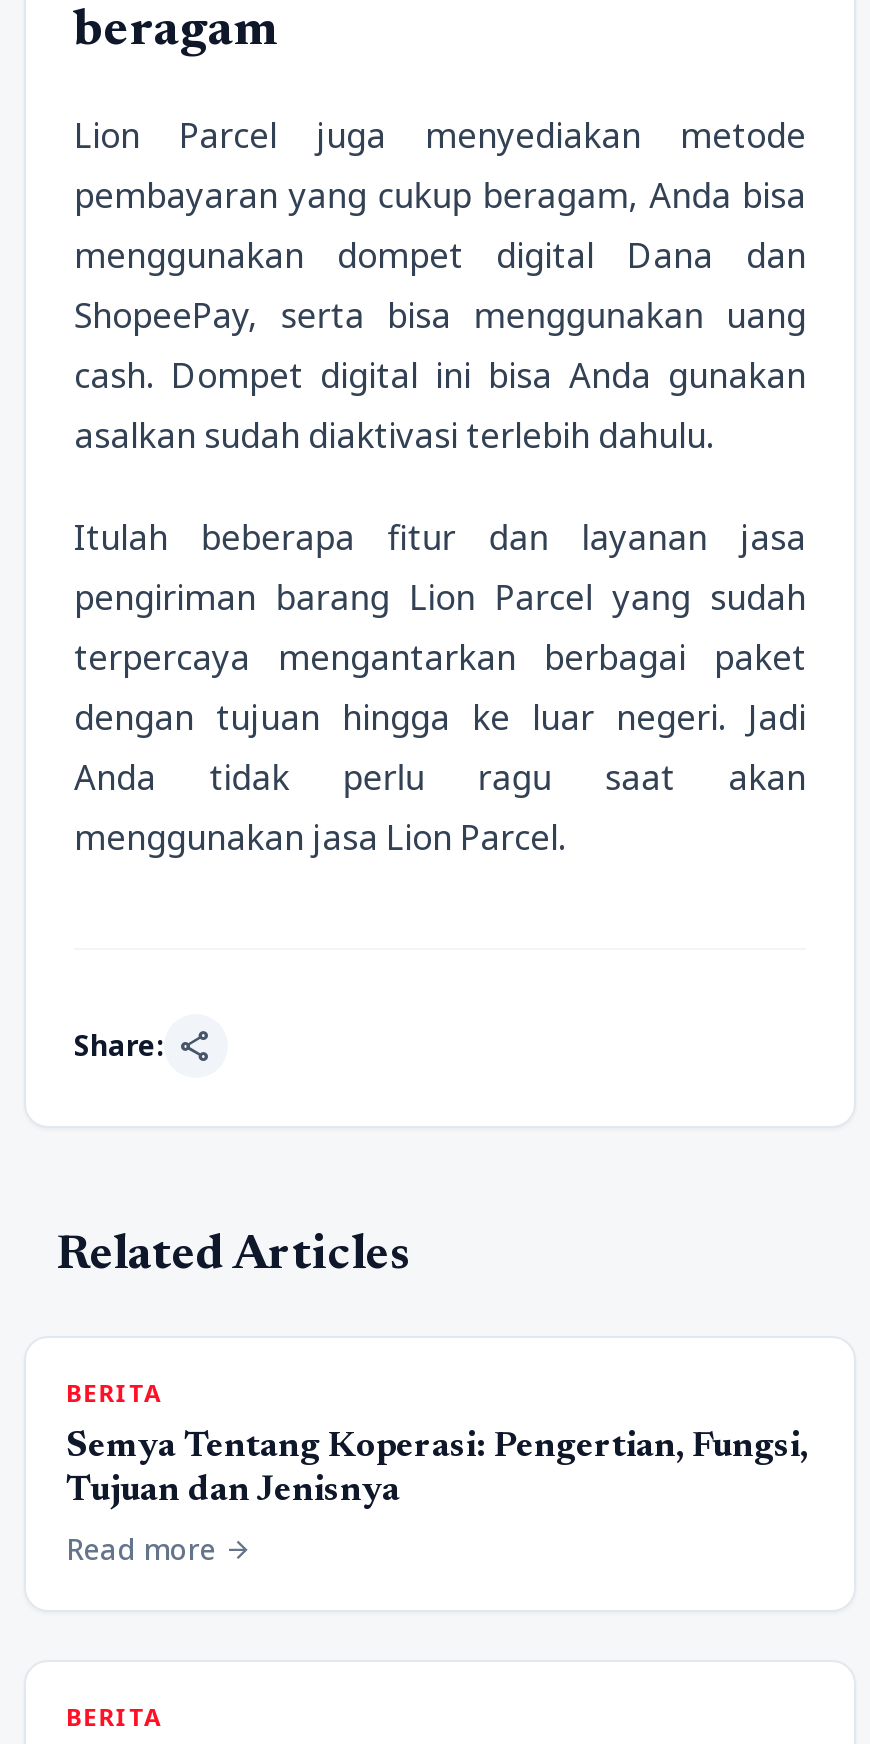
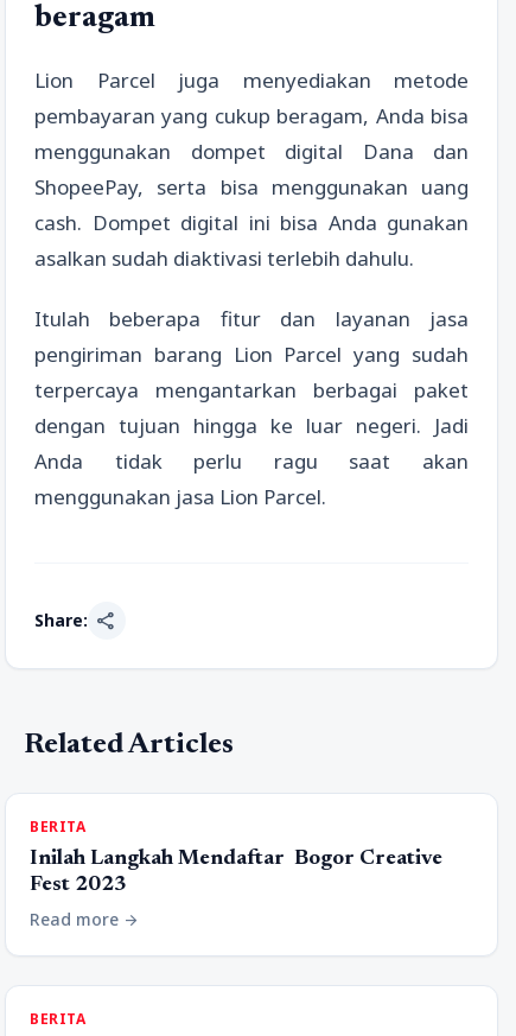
[66,1430,808,1510] Semya Tentang Koperasi: Pengertian, Fungsi, | Tujuan dan Jenisnya -> [30,848,442,896] Inilah Langkah Mendaftar Bogor Creative | Fest 2023

